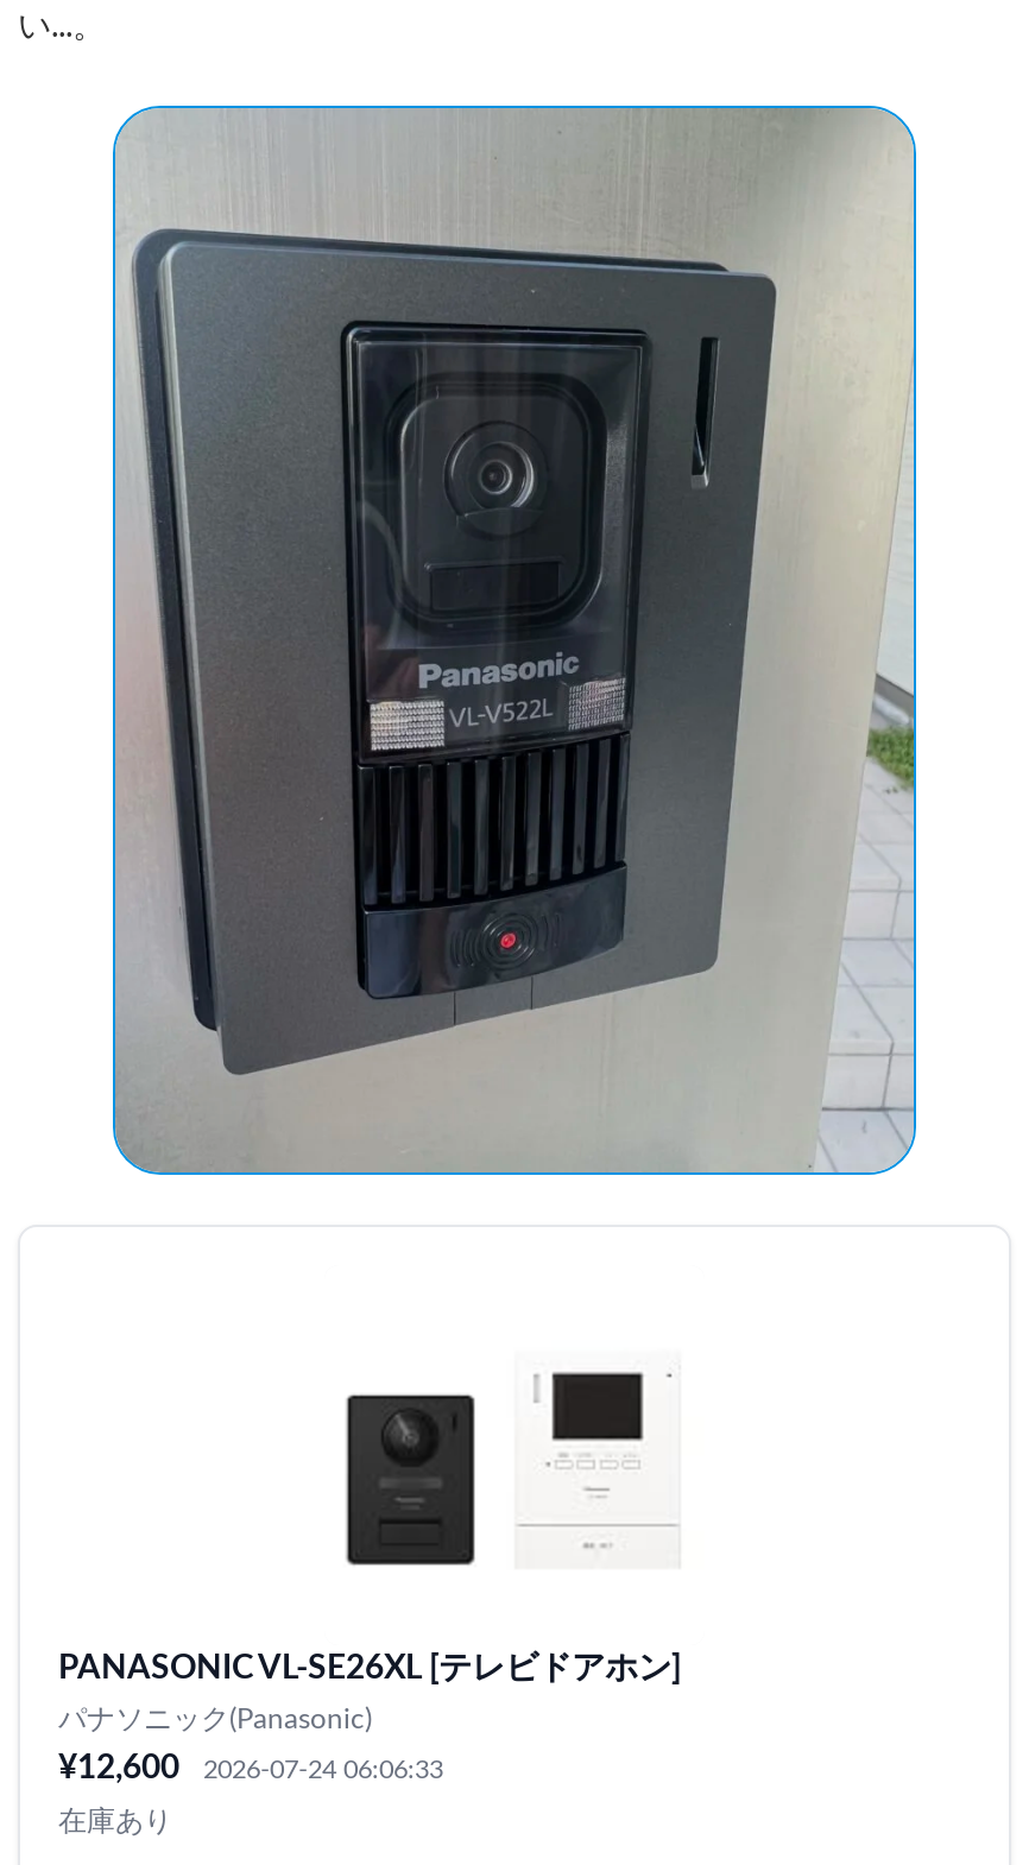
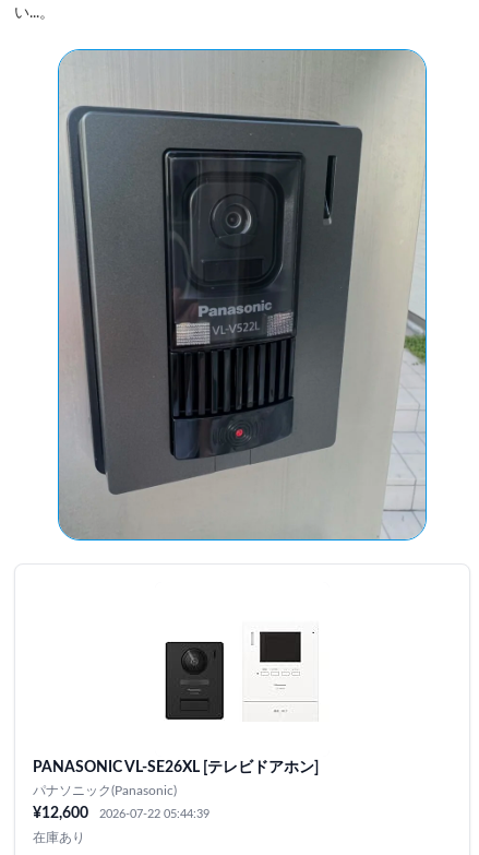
[58,1752,443,1786] ¥12,600 2026-07-24 06:06:33 -> [33,806,209,821] ¥12,600 2026-07-22 05:44:39

